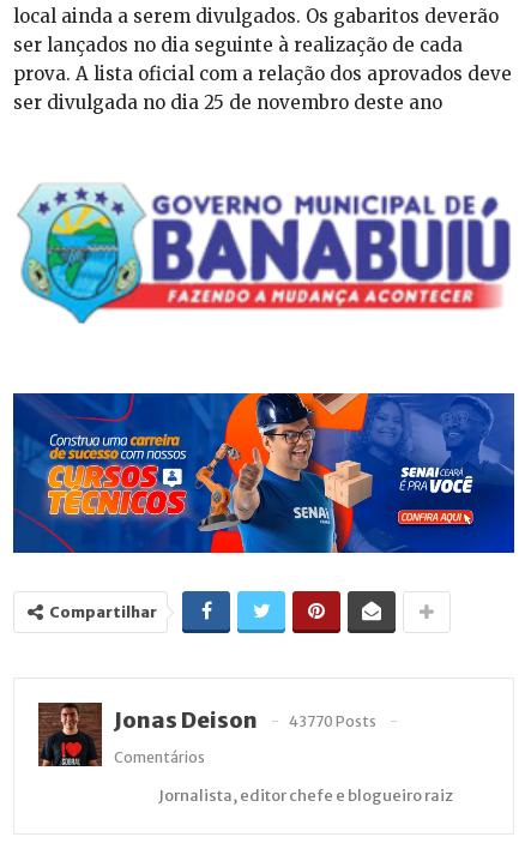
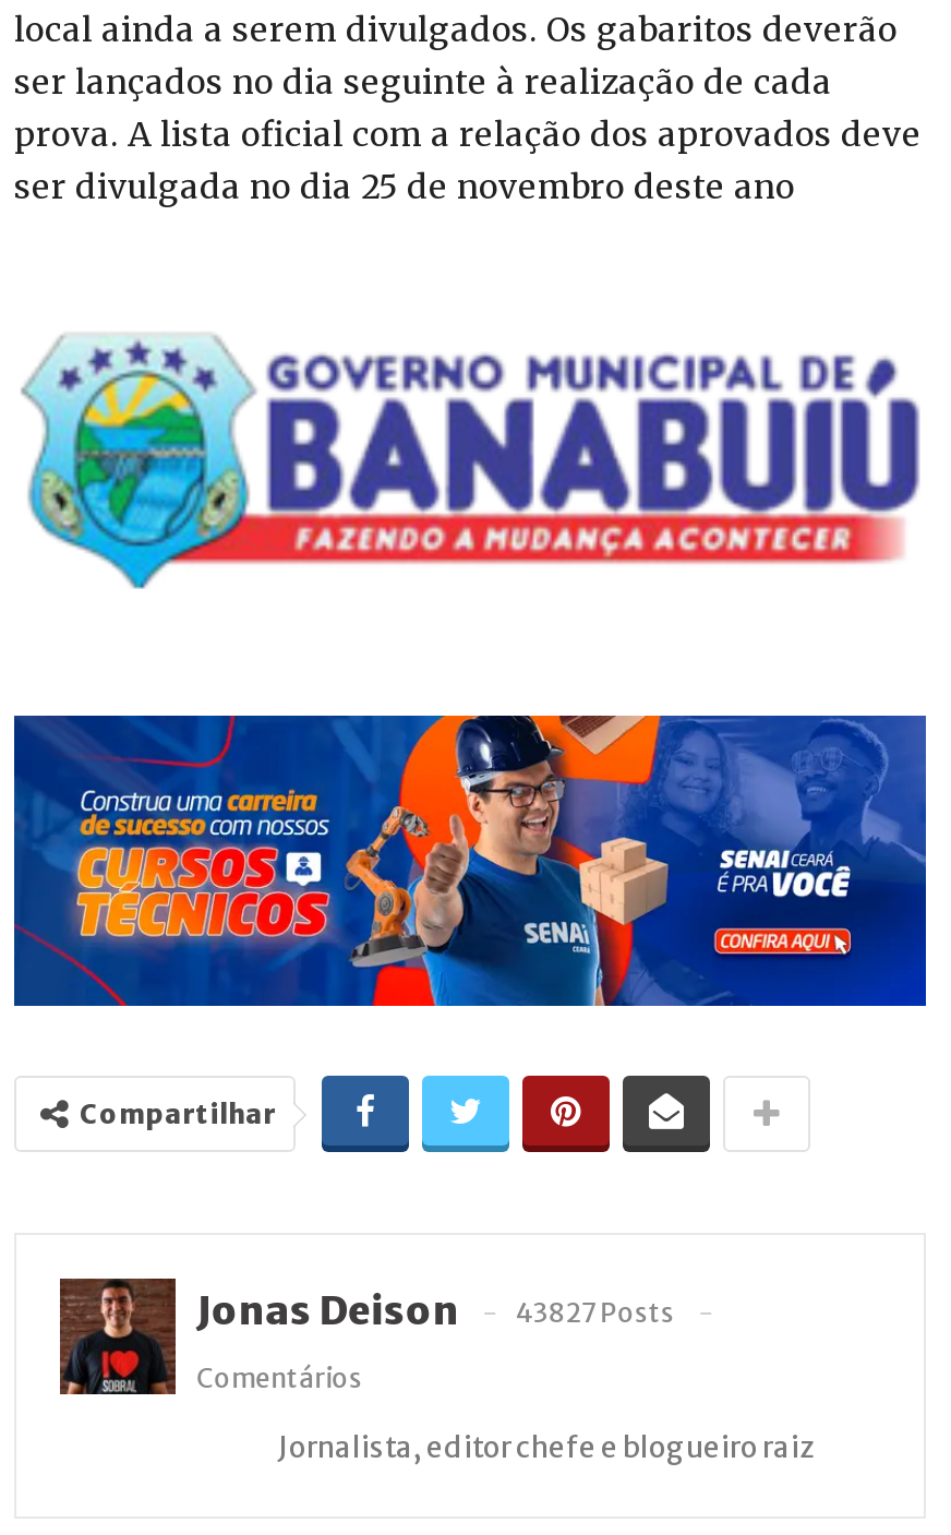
[113,707,376,734] Jonas Deison 43770 Posts -> [197,1286,674,1336] Jonas Deison 43827 Posts

